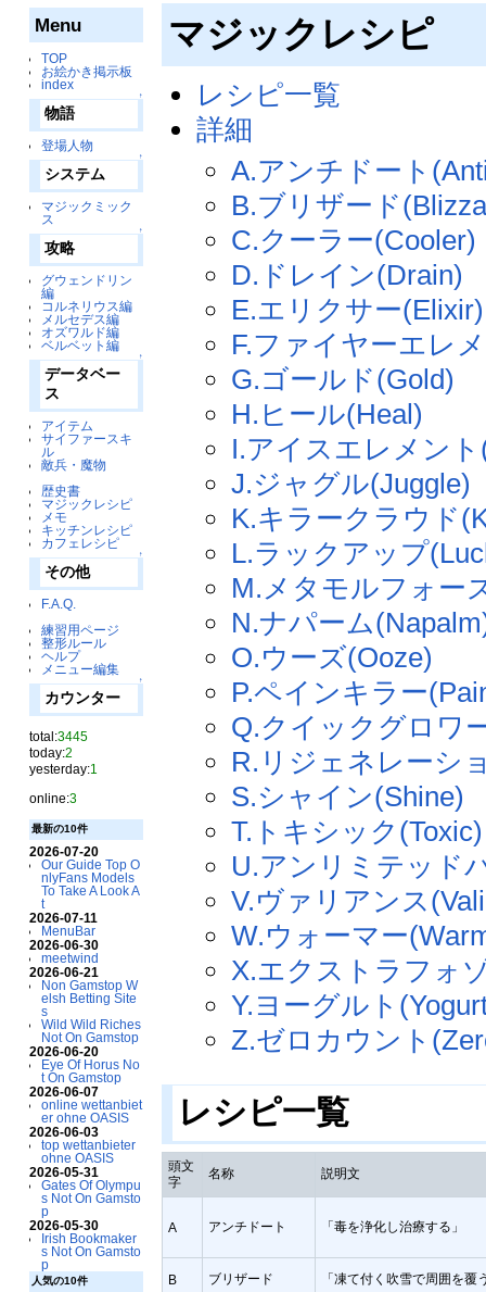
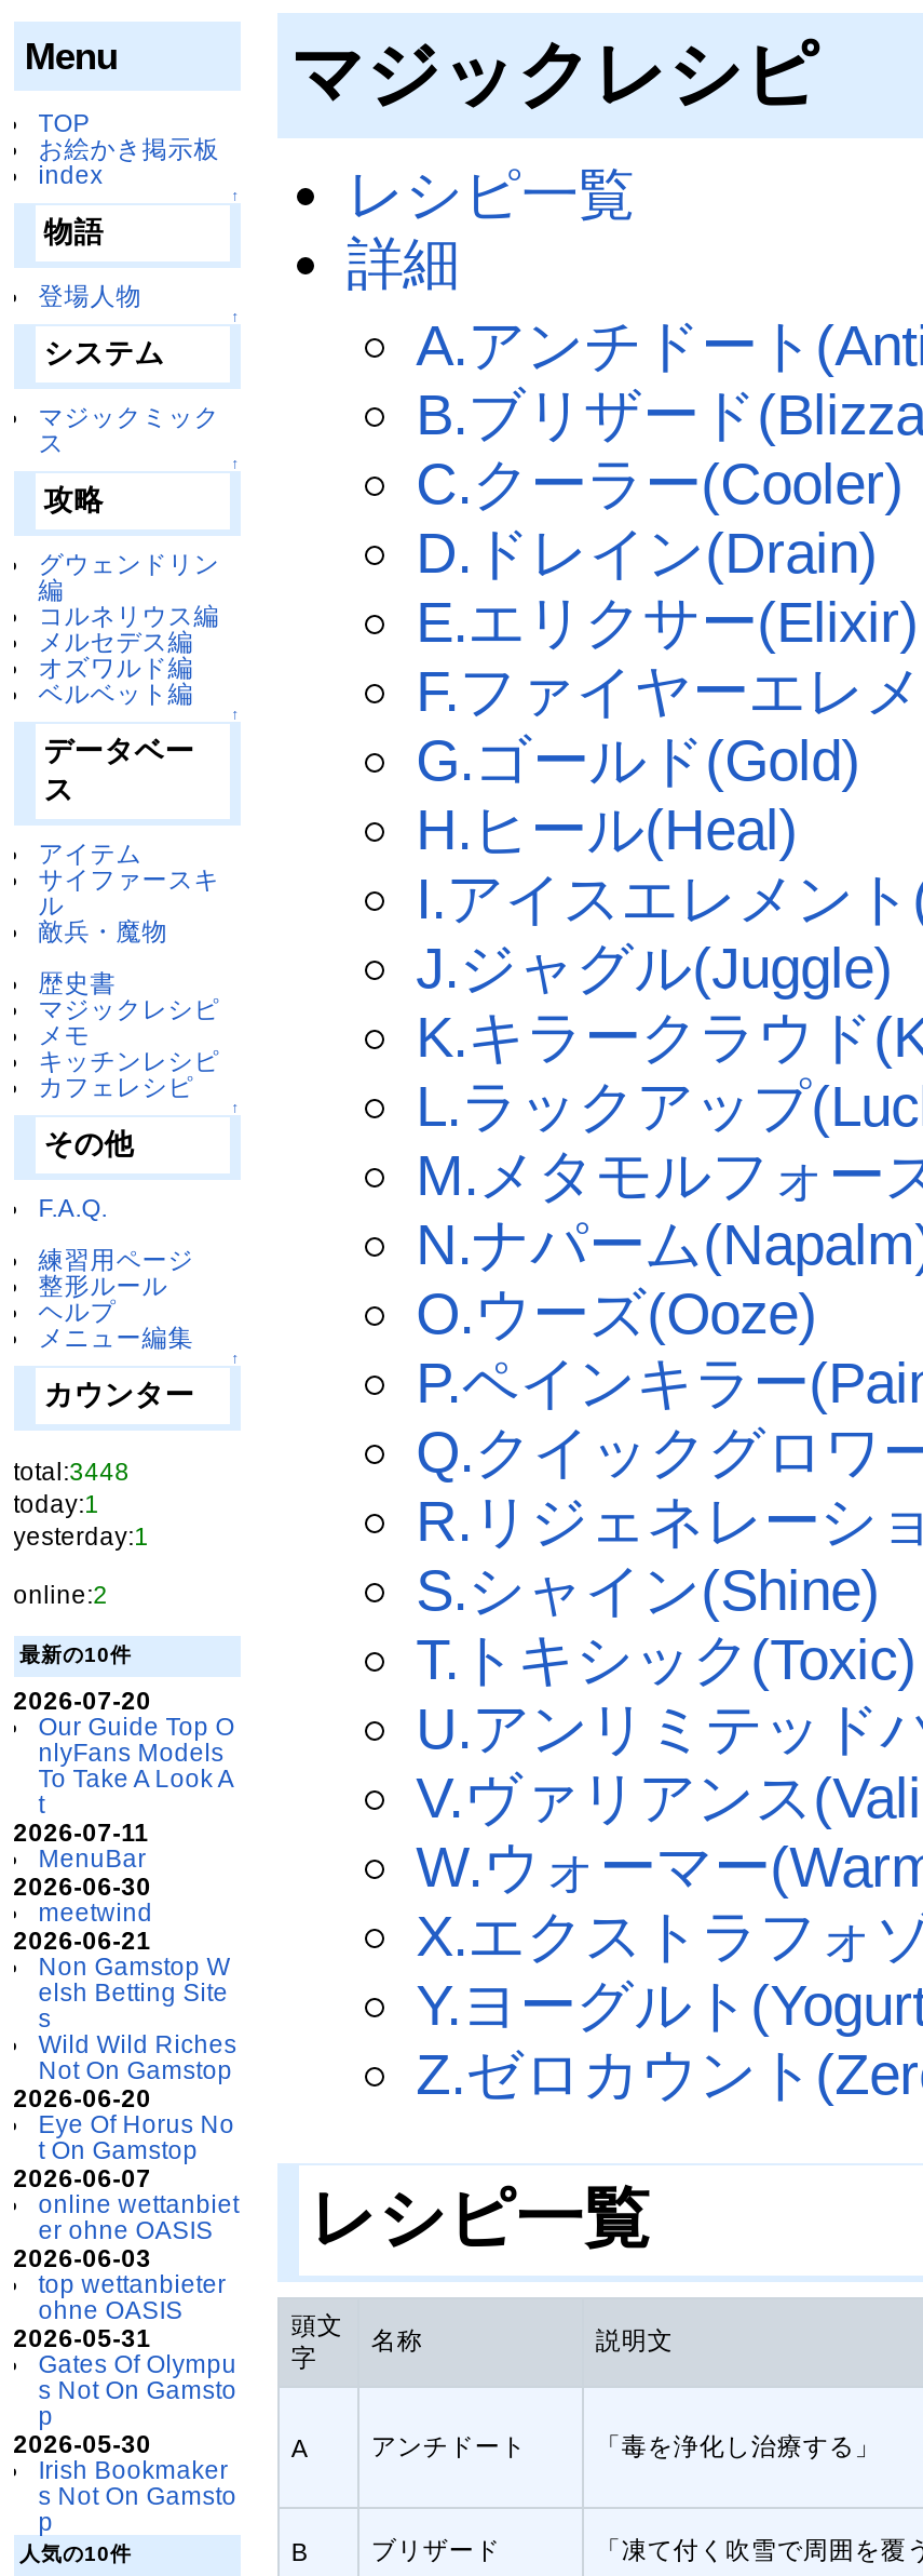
[29,730,87,744] total:3445 -> [13,1457,130,1486] total:3448
[29,746,72,760] today:2 -> [13,1490,100,1518] today:1
[29,791,77,805] online:3 -> [13,1580,108,1608] online:2

